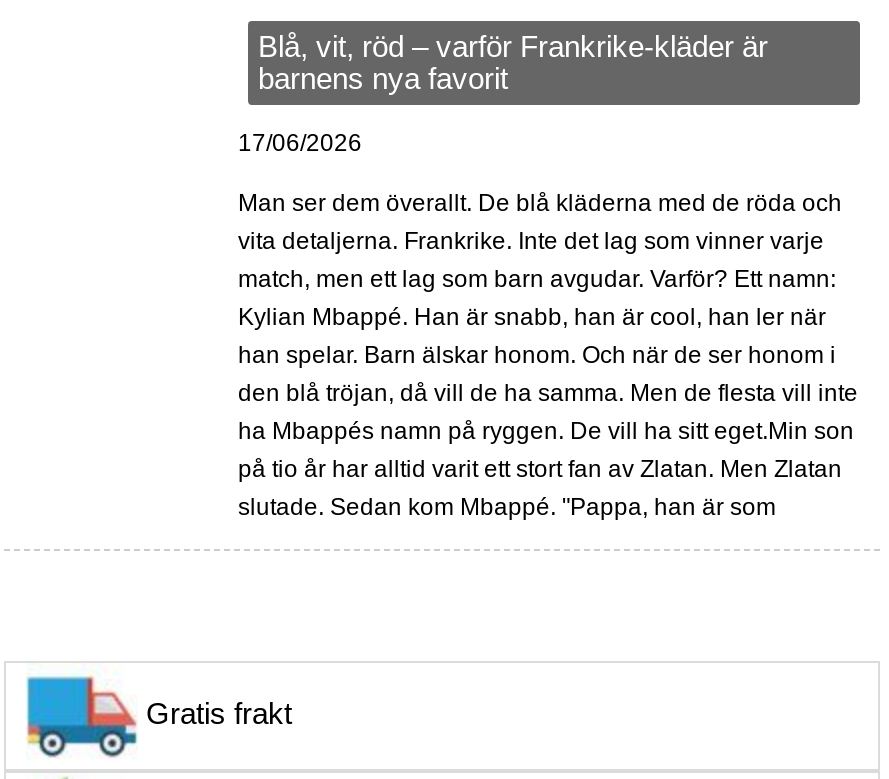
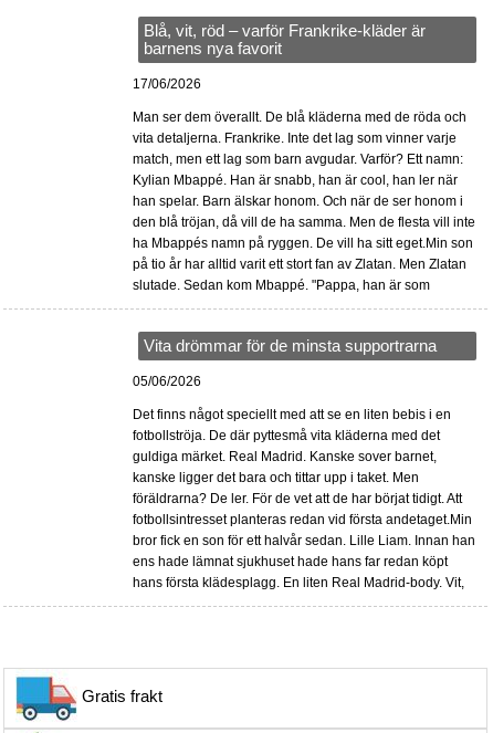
none -> [133,337,475,591] Vita drömmar för de minsta supportrarna | 05/06/2026 | Det finns något speciellt med att se en liten bebis i en | fotbollströja. De där pyttesmå vita kläderna med det | guldiga märket. Real Madrid. Kanske sover barnet, | kanske ligger det bara och tittar upp i taket. Men | föräldrarna? De ler. För de vet att de har börjat tidigt. Att | fotbollsintresset planteras redan vid första andetaget.Min | bror fick en son för ett halvår sedan. Lille Liam. Innan han | ens hade lämnat sjukhuset hade hans far redan köpt | hans första klädesplagg. En liten Real Madrid-body. Vit,

